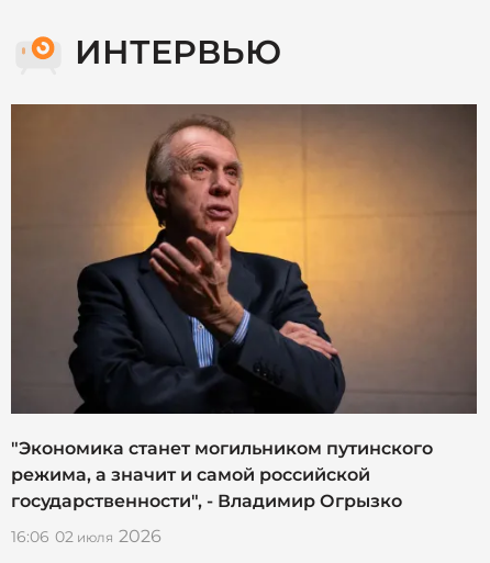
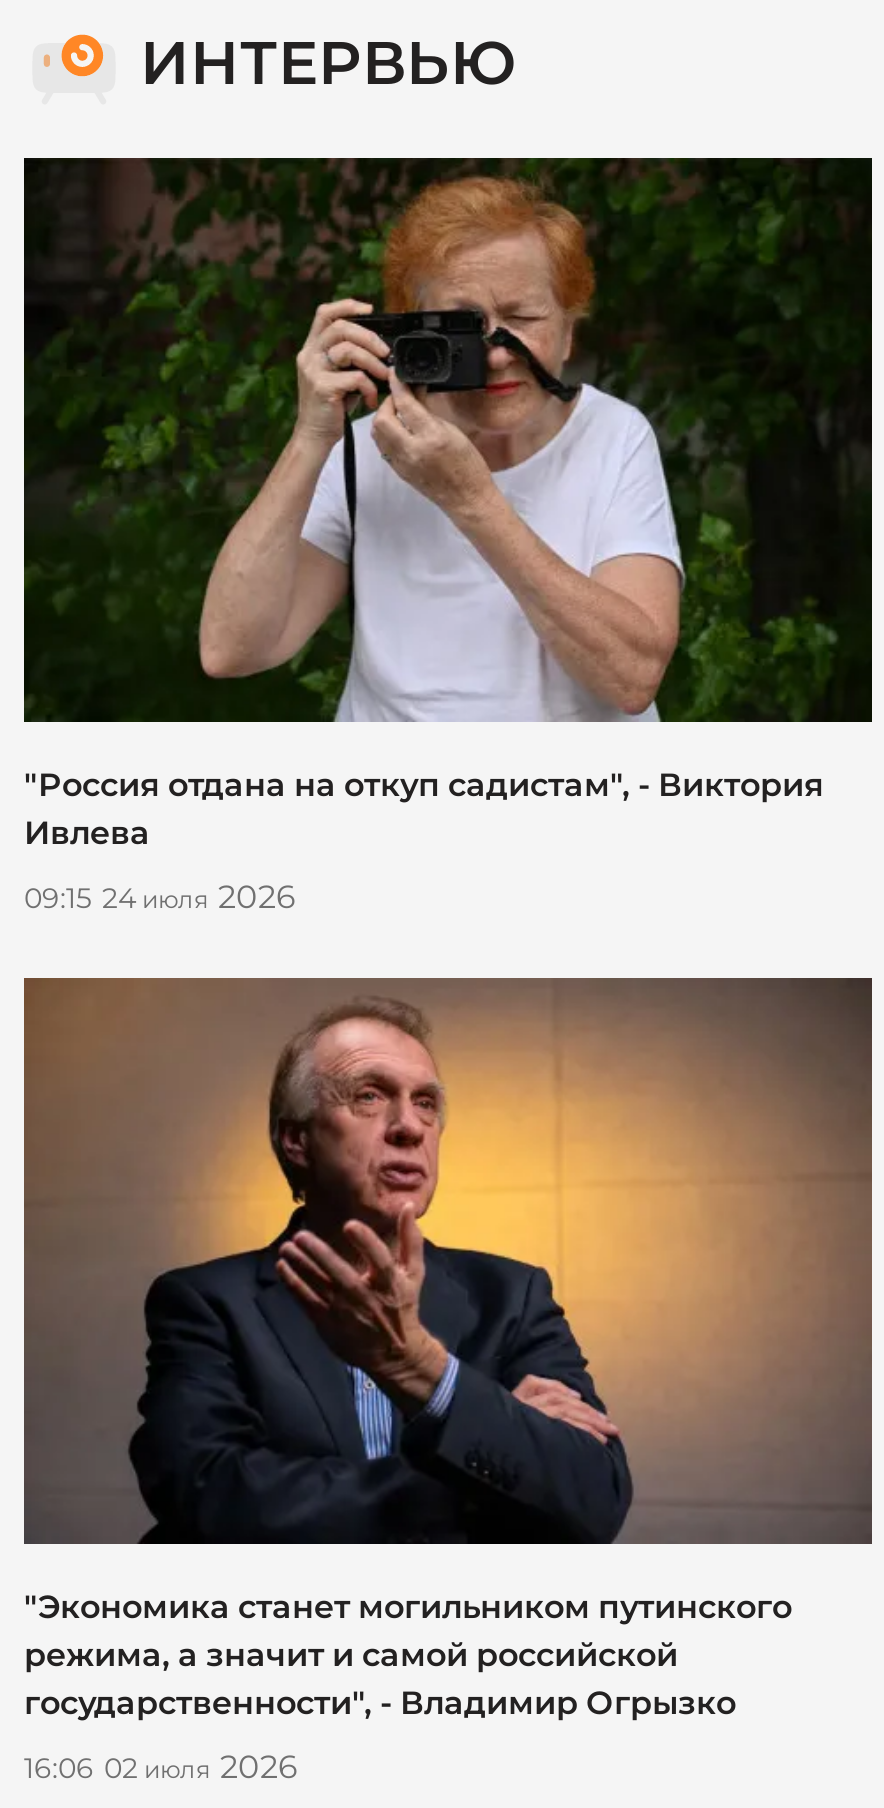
none -> [22,156,874,917] [image] | "Россия отдана на откуп садистам", - Виктория | Ивлева | 09:15 24 июля 2026

